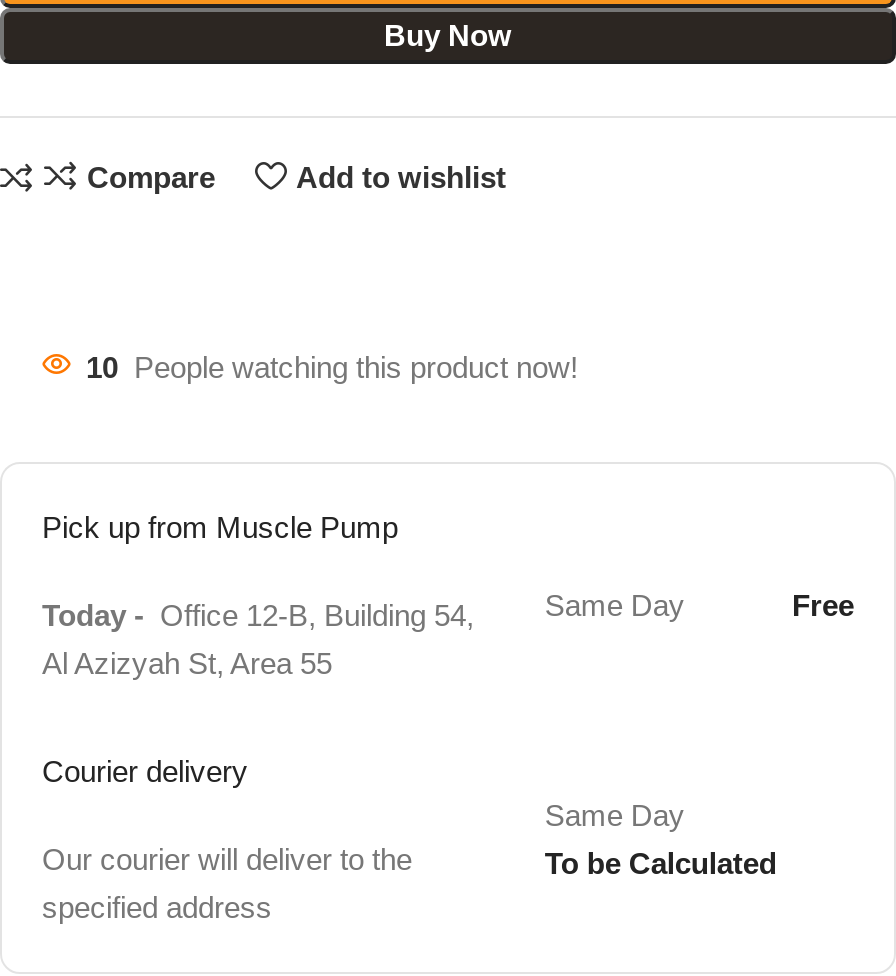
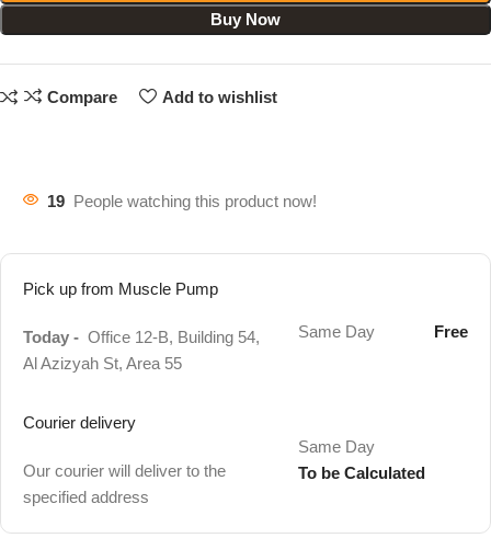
[86,350,578,384] 10 People watching this product now! -> [47,192,317,211] 19 People watching this product now!

